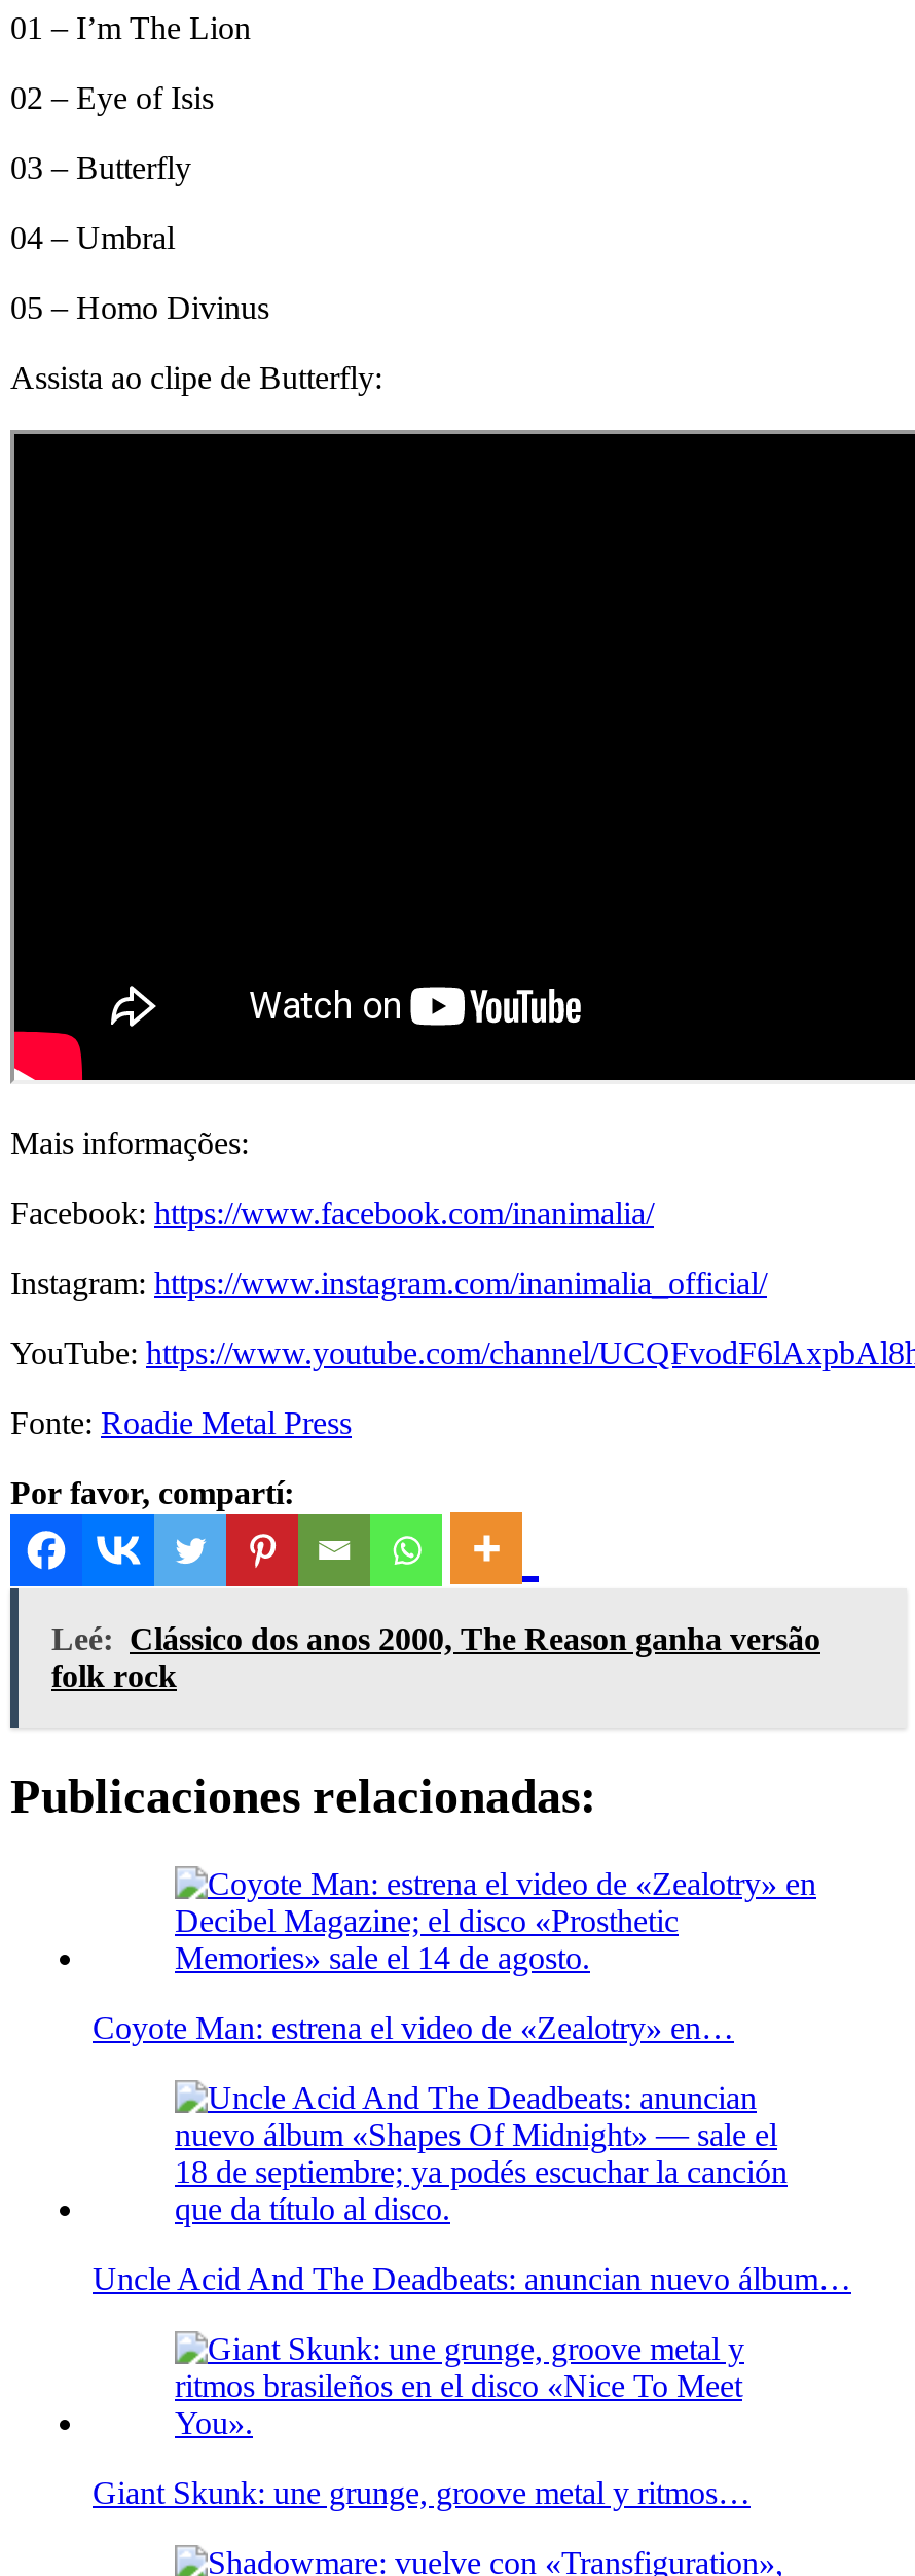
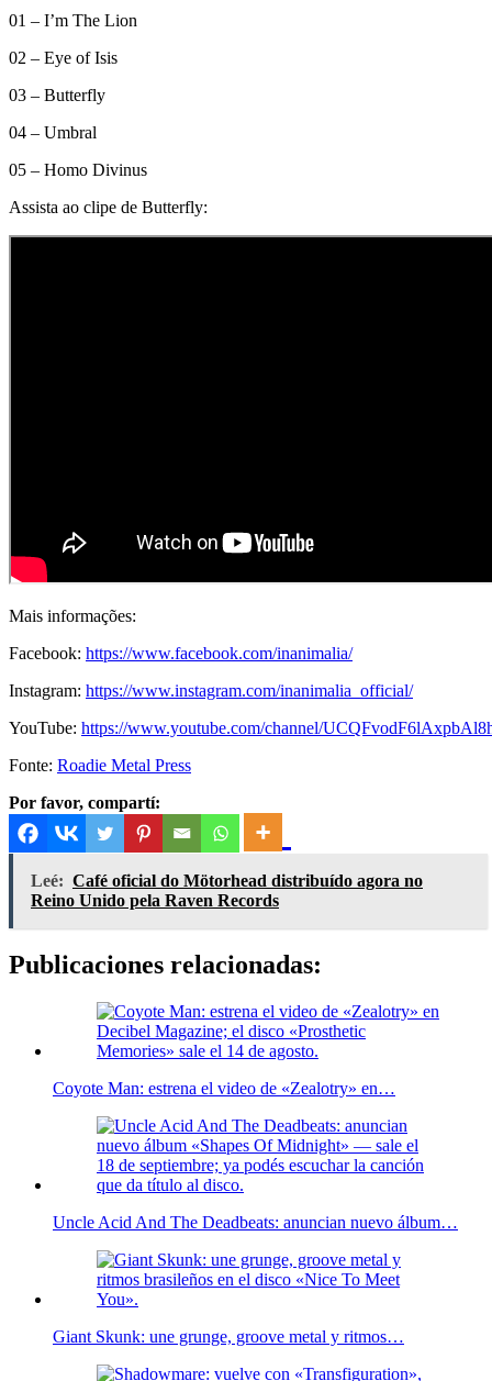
[51,1621,820,1693] Leé: Clássico dos anos 2000, The Reason ganha versão | folk rock -> [31,871,423,909] Leé: Café oficial do Mötorhead distribuído agora no | Reino Unido pela Raven Records

